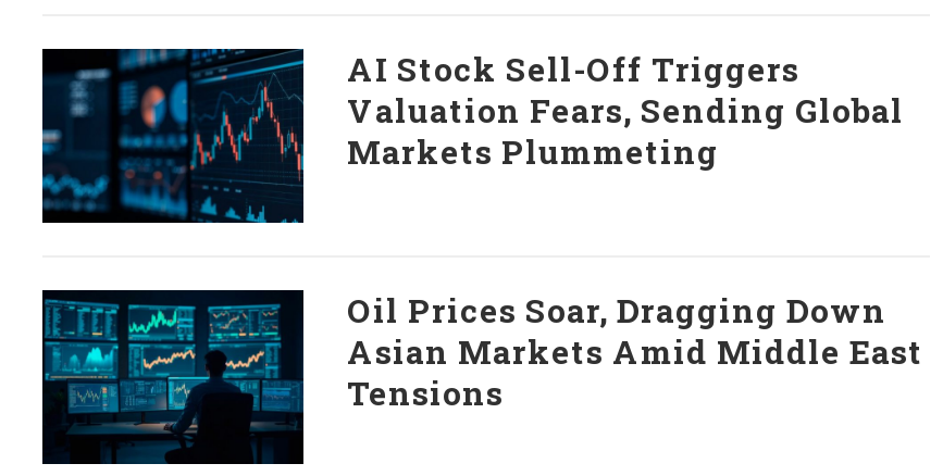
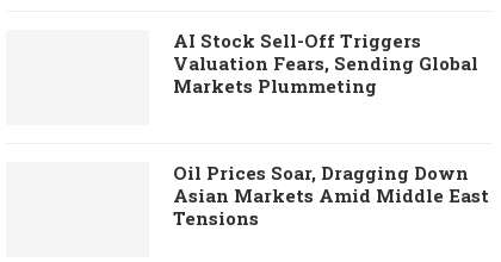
[40,47,306,225] [image] -> none
[40,288,306,466] [image] -> none

